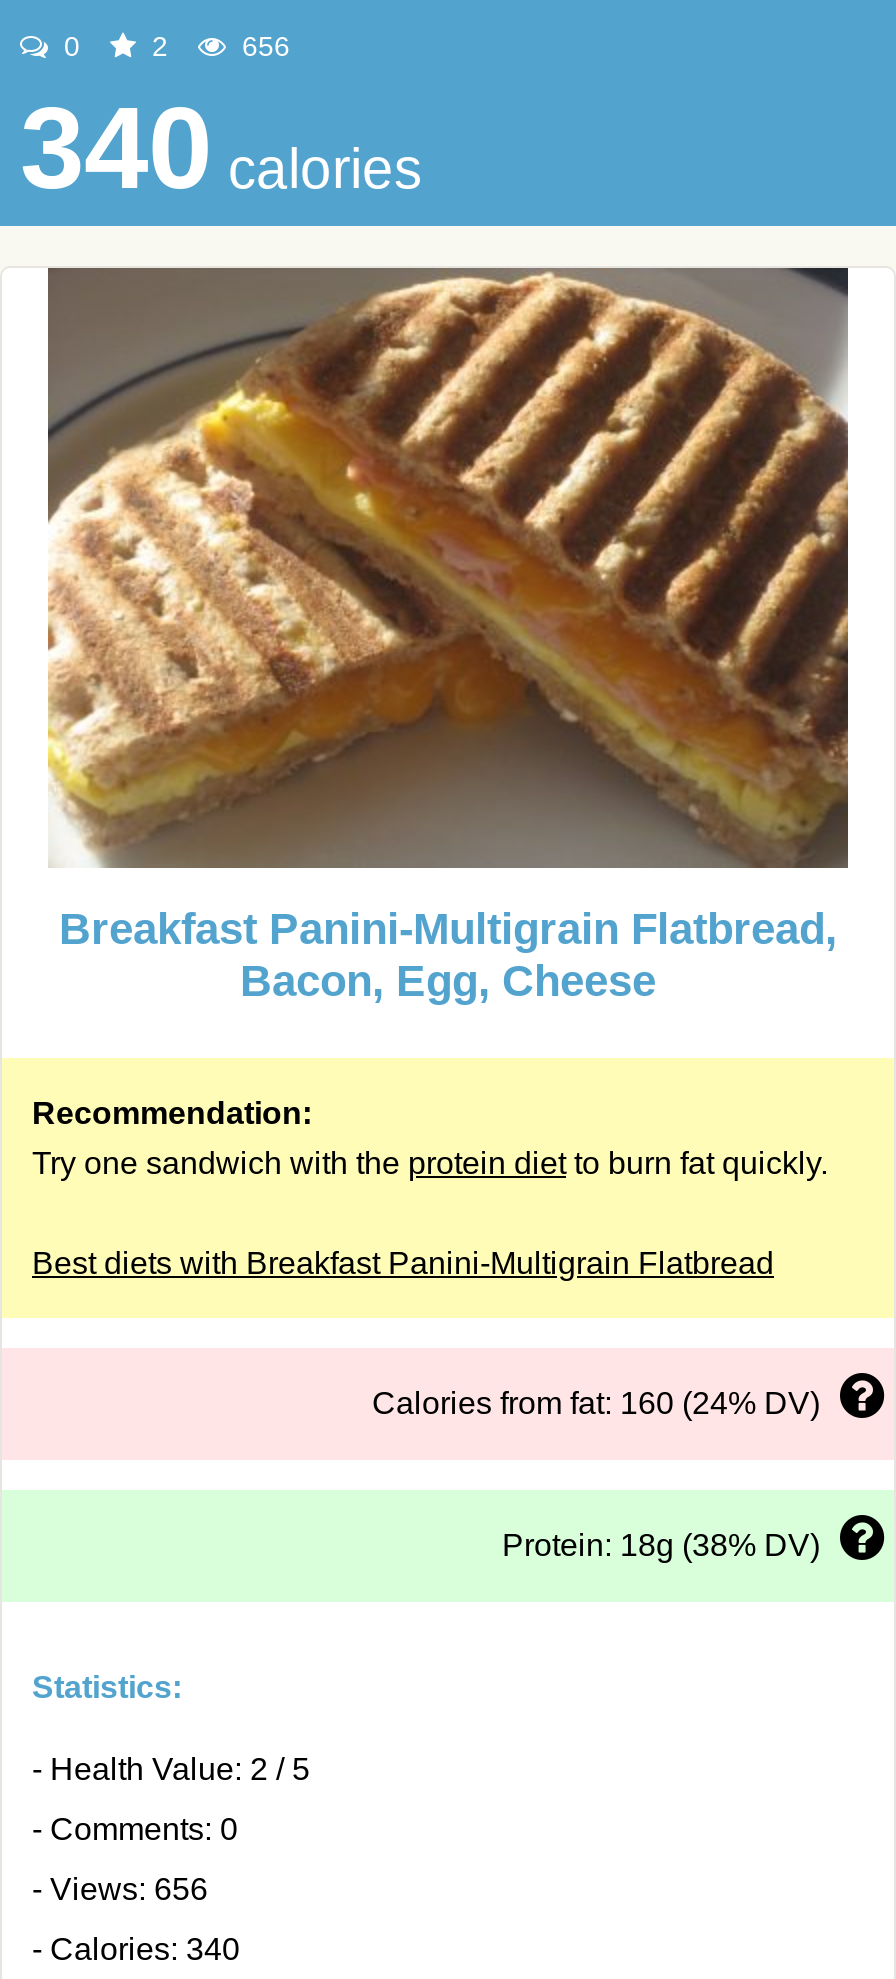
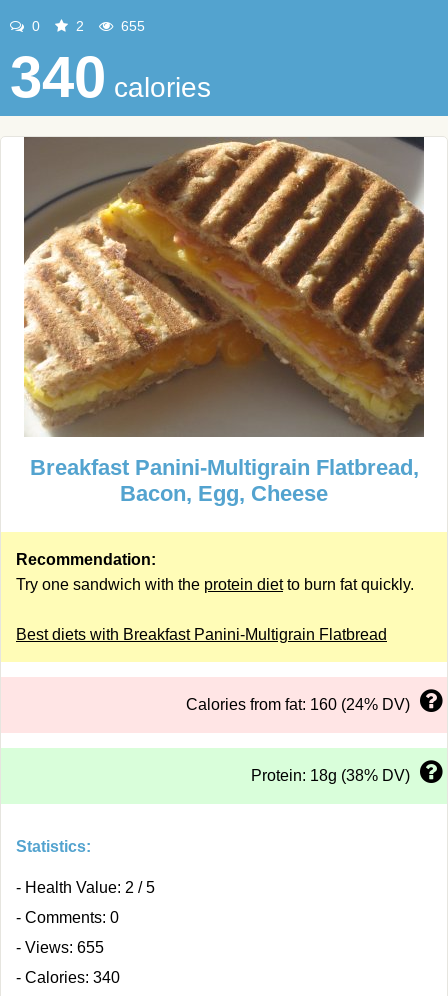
[234,30,290,62] 656 -> [117,18,145,34] 655
[32,1872,208,1906] - Views: 656 -> [16,939,104,956] - Views: 655

